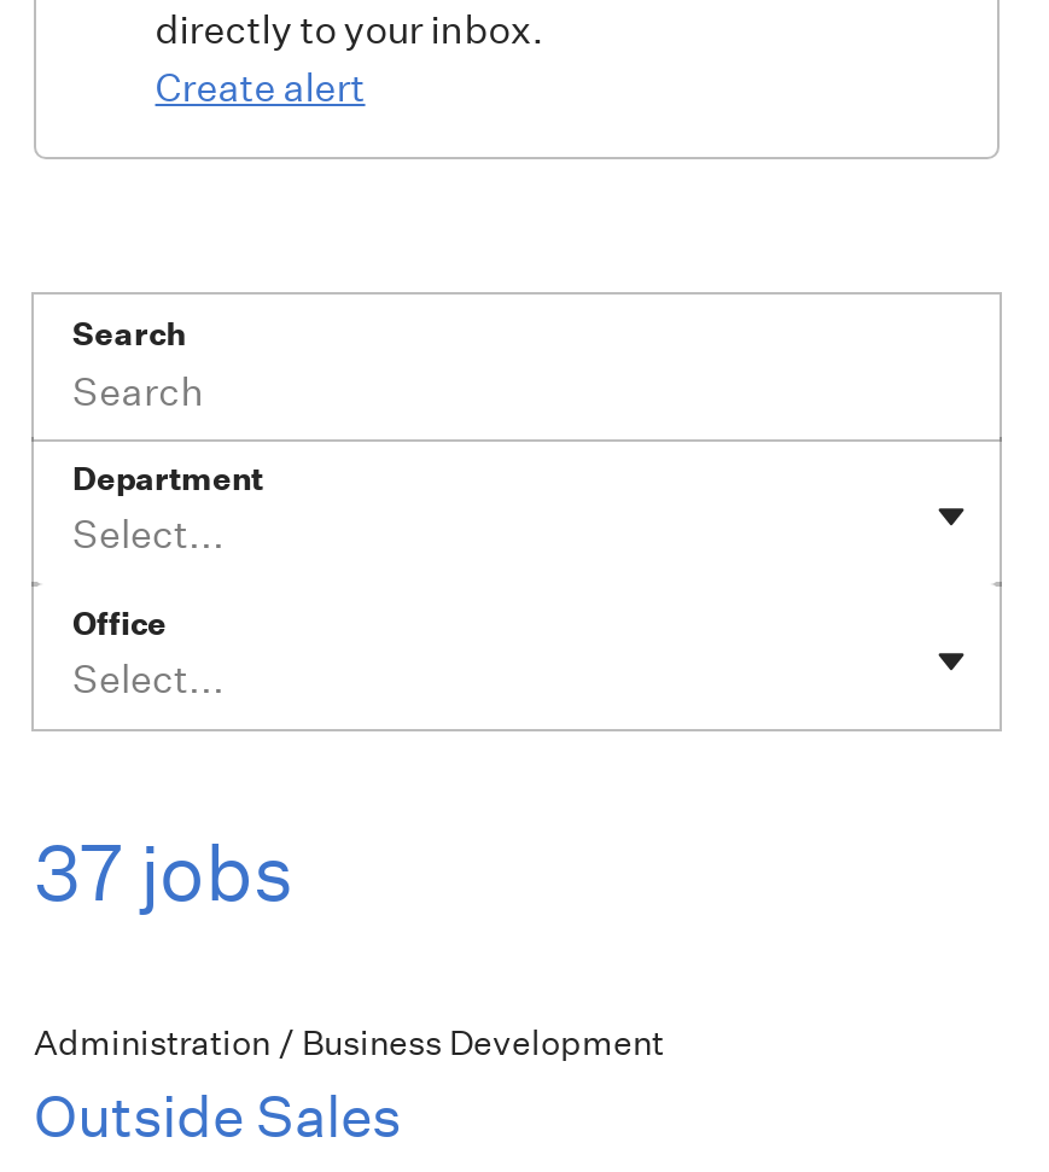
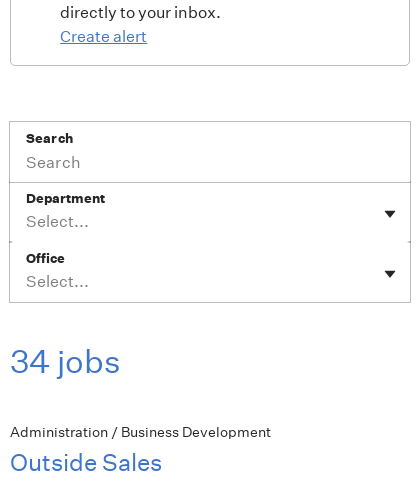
[34,826,295,920] 37 jobs -> [10,342,121,381] 34 jobs

